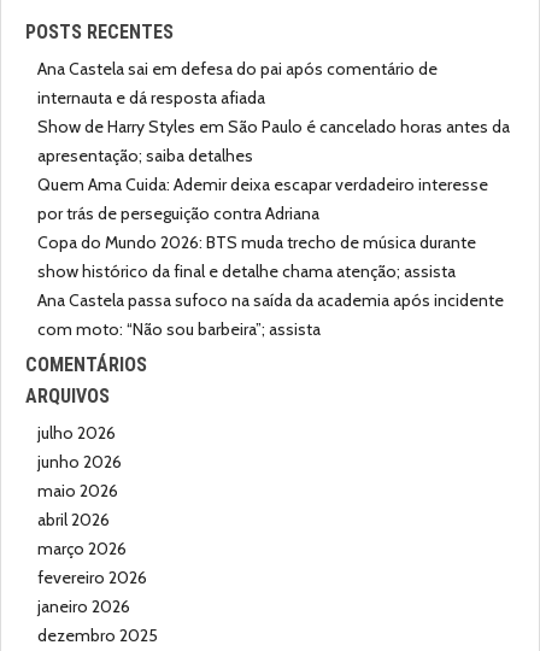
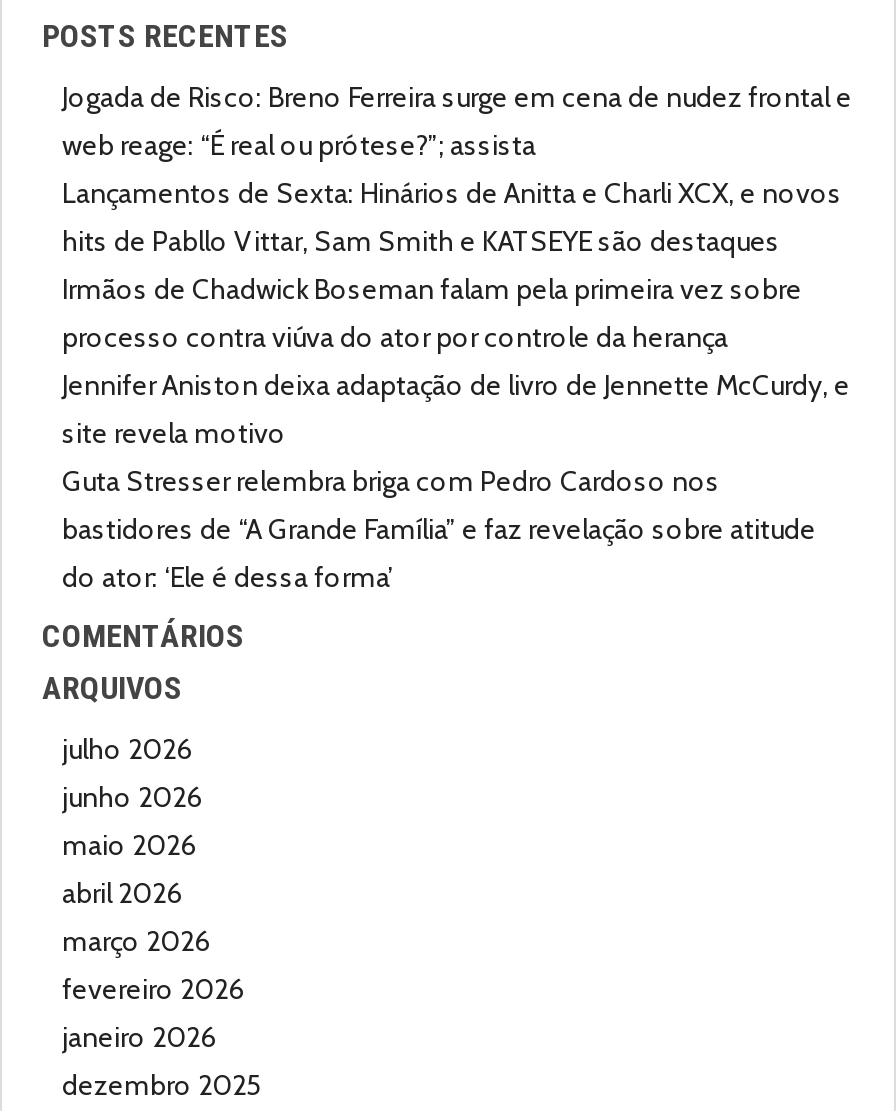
[37,58,510,340] Ana Castela sai em defesa do pai após comentário de | internauta e dá resposta afiada | Show de Harry Styles em São Paulo é cancelado horas antes da | apresentação; saiba detalhes | Quem Ama Cuida: Ademir deixa escapar verdadeiro interesse | por trás de perseguição contra Adriana | Copa do Mundo 2026: BTS muda trecho de música durante | show histórico da final e detalhe chama atenção; assista | Ana Castela passa sufoco na saída da academia após incidente | com moto: “Não sou barbeira”; assista -> [62,79,852,595] Jogada de Risco: Breno Ferreira surge em cena de nudez frontal e | web reage: “É real ou prótese?”; assista | Lançamentos de Sexta: Hinários de Anitta e Charli XCX, e novos | hits de Pabllo Vittar, Sam Smith e KATSEYE são destaques | Irmãos de Chadwick Boseman falam pela primeira vez sobre | processo contra viúva do ator por controle da herança | Jennifer Aniston deixa adaptação de livro de Jennette McCurdy, e | site revela motivo | Guta Stresser relembra briga com Pedro Cardoso nos | bastidores de “A Grande Família” e faz revelação sobre atitude | do ator: ‘Ele é dessa forma’

